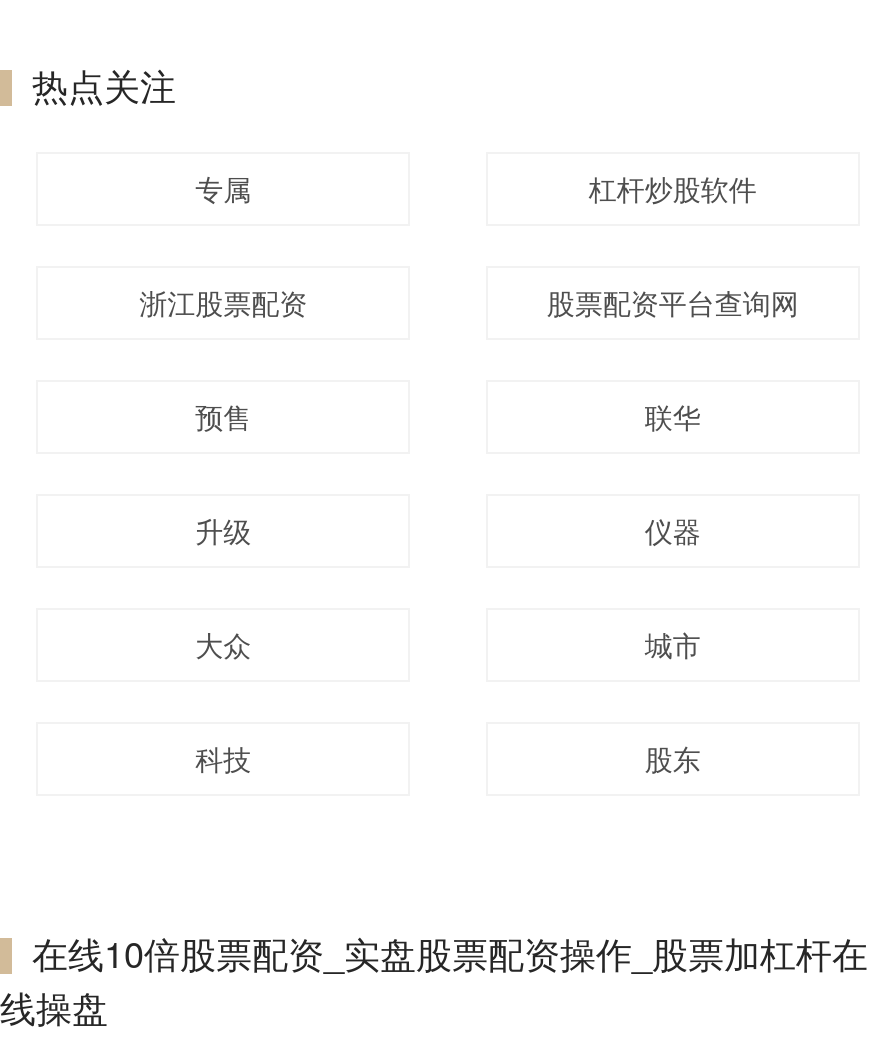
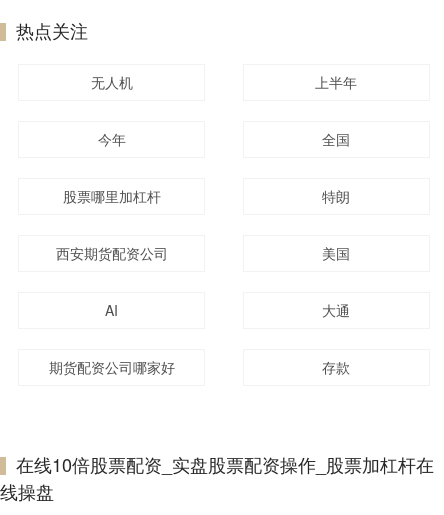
[195,169,757,209] 专属 | 杠杆炒股软件 -> [91,72,357,92] 无人机 | 上半年
[139,283,799,323] 浙江股票配资 | 股票配资平台查询网 -> [98,129,350,149] 今年 | 全国
[195,397,701,437] 预售 | 联华 -> [63,186,350,206] 股票哪里加杠杆 | 特朗
[195,511,701,551] 升级 | 仪器 -> [56,243,350,263] 西安期货配资公司 | 美国
[195,625,701,665] 大众 | 城市 -> [105,300,350,320] AI | 大通
[195,739,701,779] 科技 | 股东 -> [49,357,350,377] 期货配资公司哪家好 | 存款

